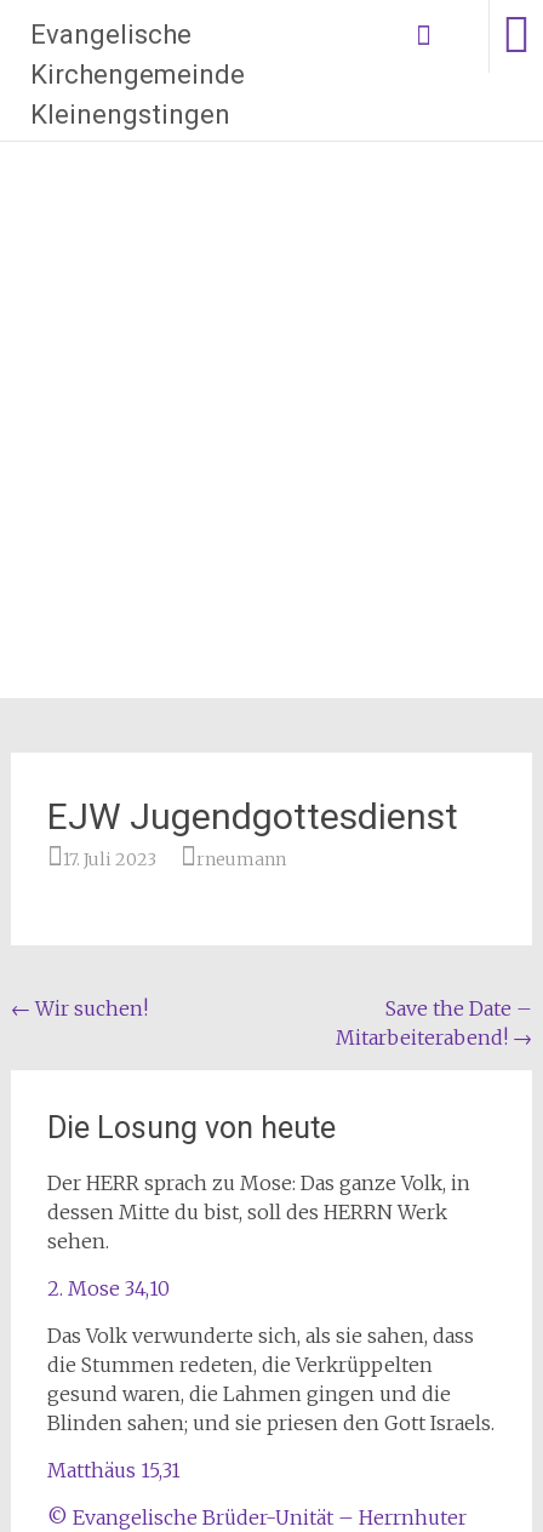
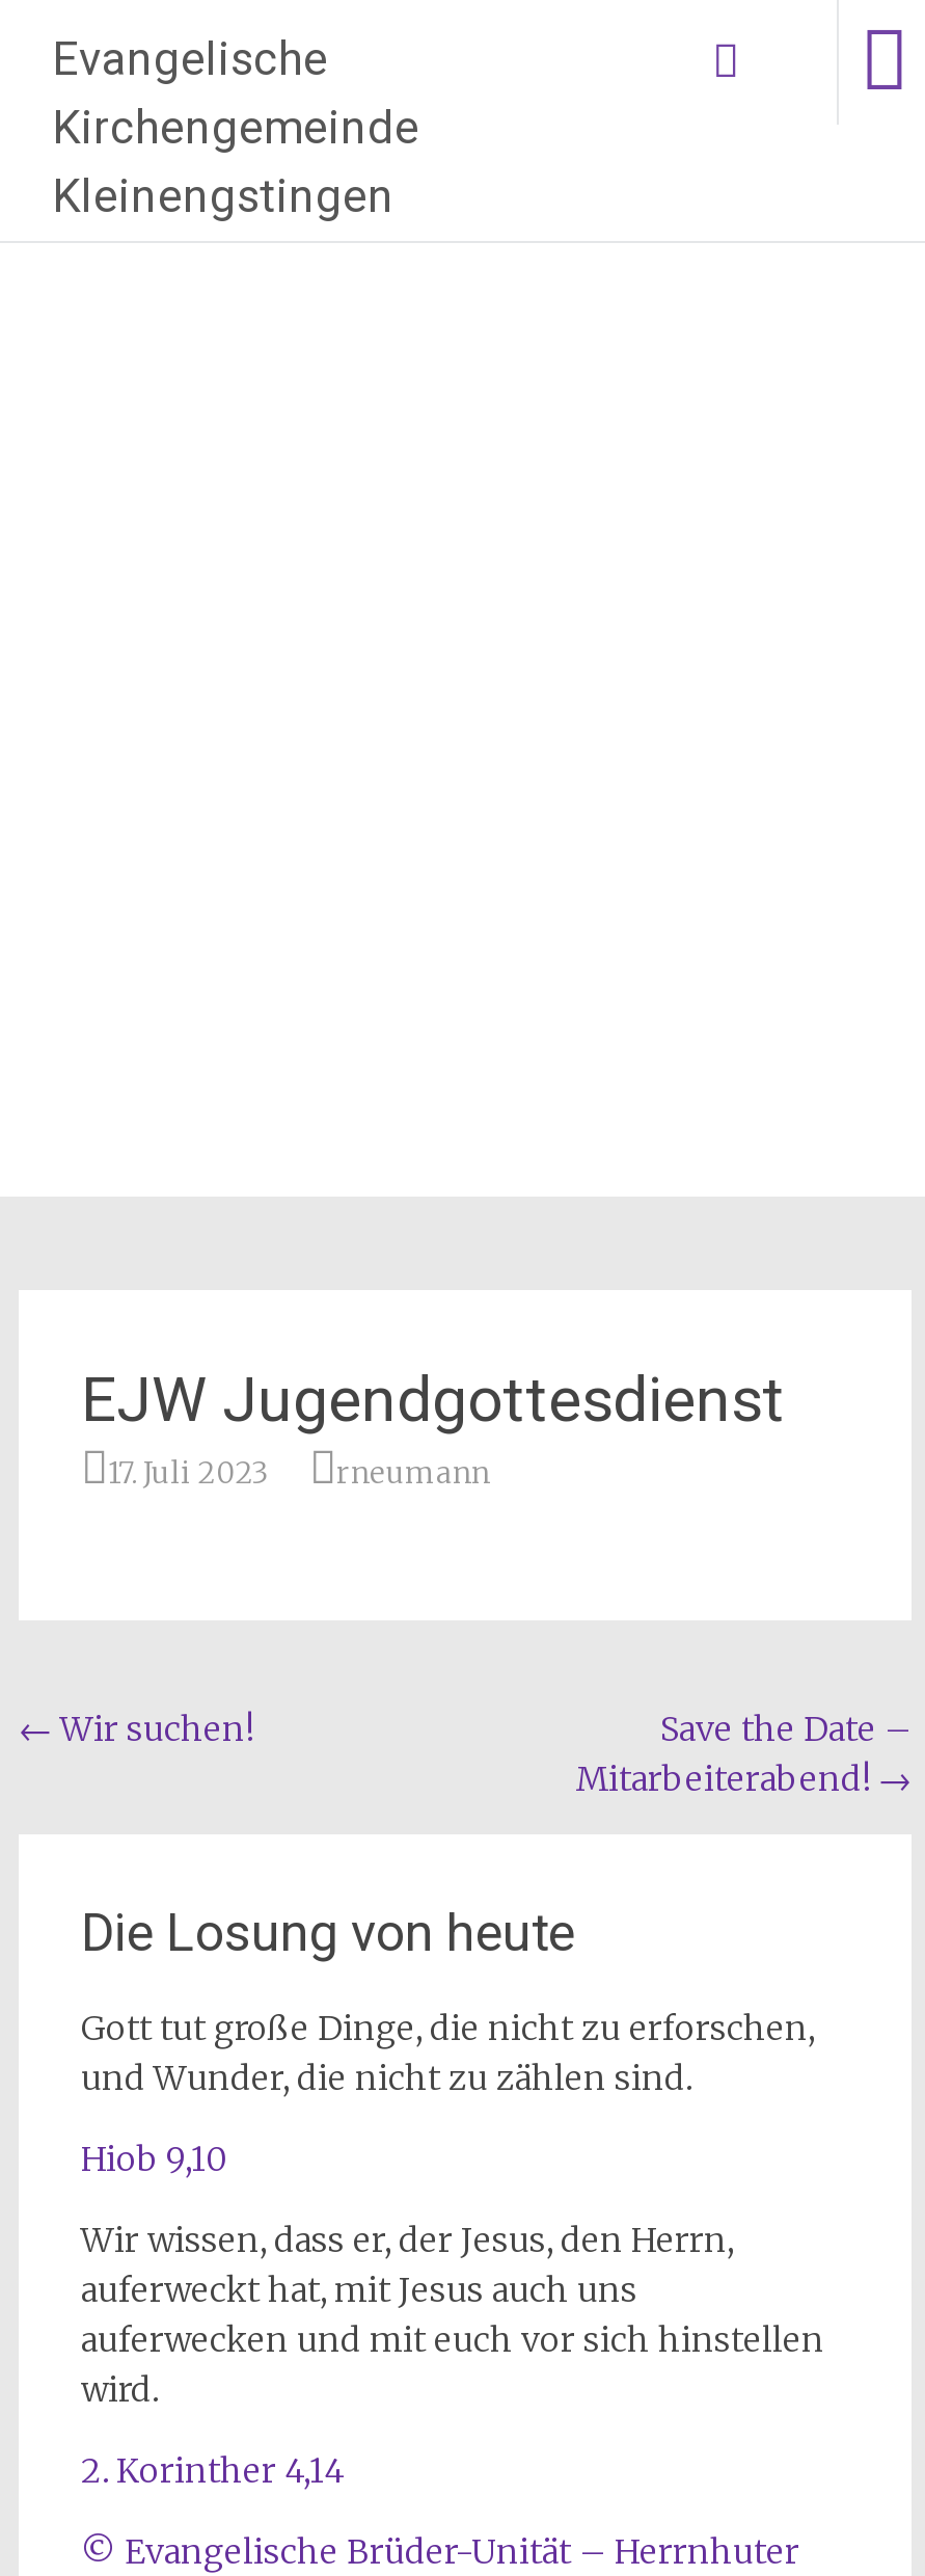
[47,1171,470,1253] Der HERR sprach zu Mose: Das ganze Volk, in | dessen Mitte du bist, soll des HERRN Werk | sehen. -> [81,2007,814,2098] Gott tut große Dinge, die nicht zu erforschen, | und Wunder, die nicht zu zählen sind.
[47,1276,170,1301] 2. Mose 34,10 -> [81,2138,226,2179] Hiob 9,10
[47,1324,495,1435] Das Volk verwunderte sich, als sie sahen, dass | die Stummen redeten, die Verkrüppelten | gesund waren, die Lahmen gingen und die | Blinden sahen; und sie priesen den Gott Israels. -> [81,2219,824,2410] Wir wissen, dass er, der Jesus, den Herrn, | auferweckt hat, mit Jesus auch uns | auferwecken und mit euch vor sich hinstellen | wird.
[47,1458,181,1482] Matthäus 15,31 -> [81,2449,345,2491] 2. Korinther 4,14

